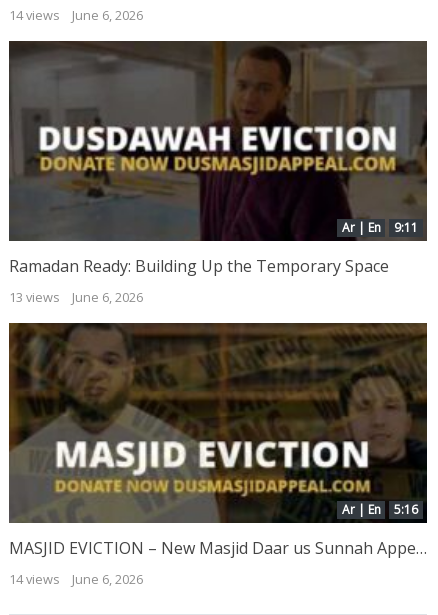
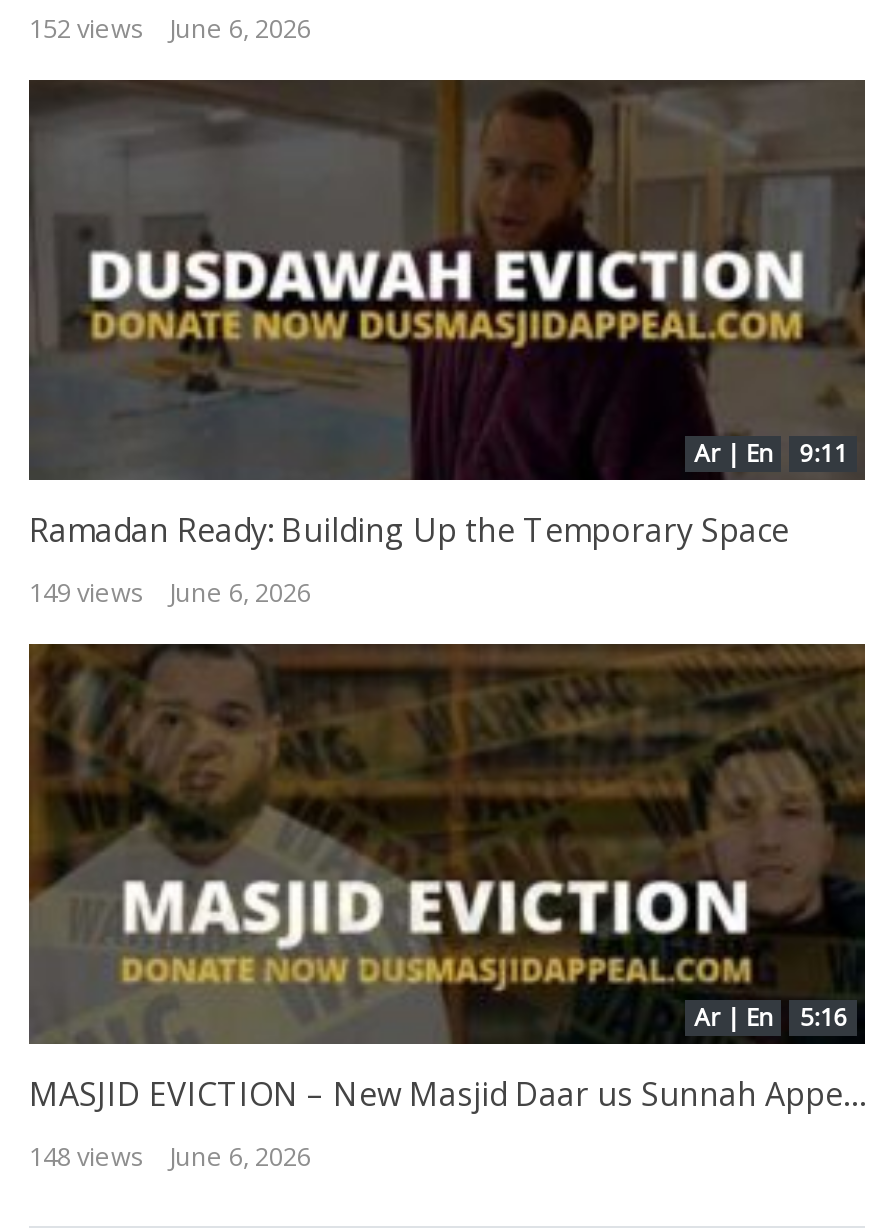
[9,6,143,24] 14 views June 6, 2026 -> [29,9,311,45] 152 views June 6, 2026
[9,288,143,306] 13 views June 6, 2026 -> [29,573,311,609] 149 views June 6, 2026
[9,570,143,588] 14 views June 6, 2026 -> [29,1137,311,1173] 148 views June 6, 2026

